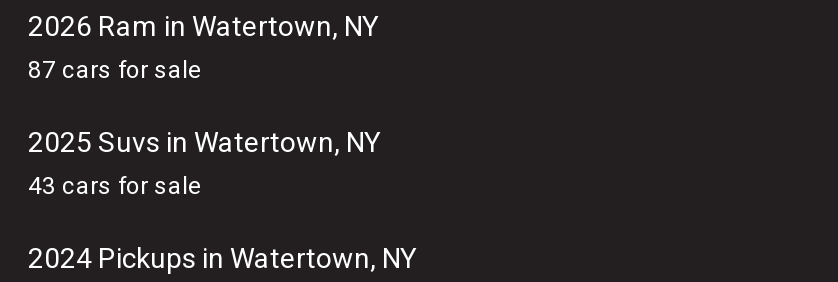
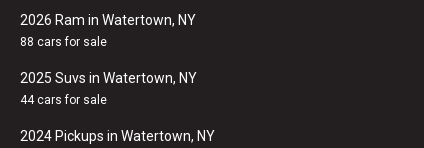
[28,56,202,84] 87 cars for sale -> [20,35,107,49] 88 cars for sale
[28,172,202,200] 43 cars for sale -> [20,93,107,107] 44 cars for sale

